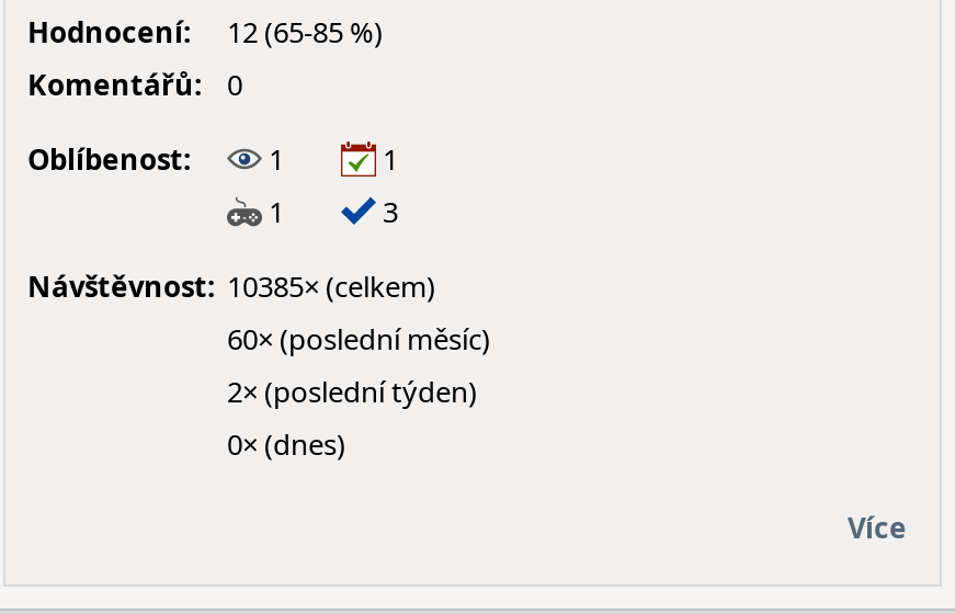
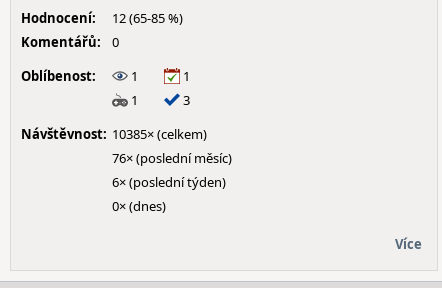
[227,319,490,359] 60× (poslední měsíc) -> [112,149,232,167] 76× (poslední měsíc)
[227,372,477,411] 2× (poslední týden) -> [112,173,226,191] 6× (poslední týden)

